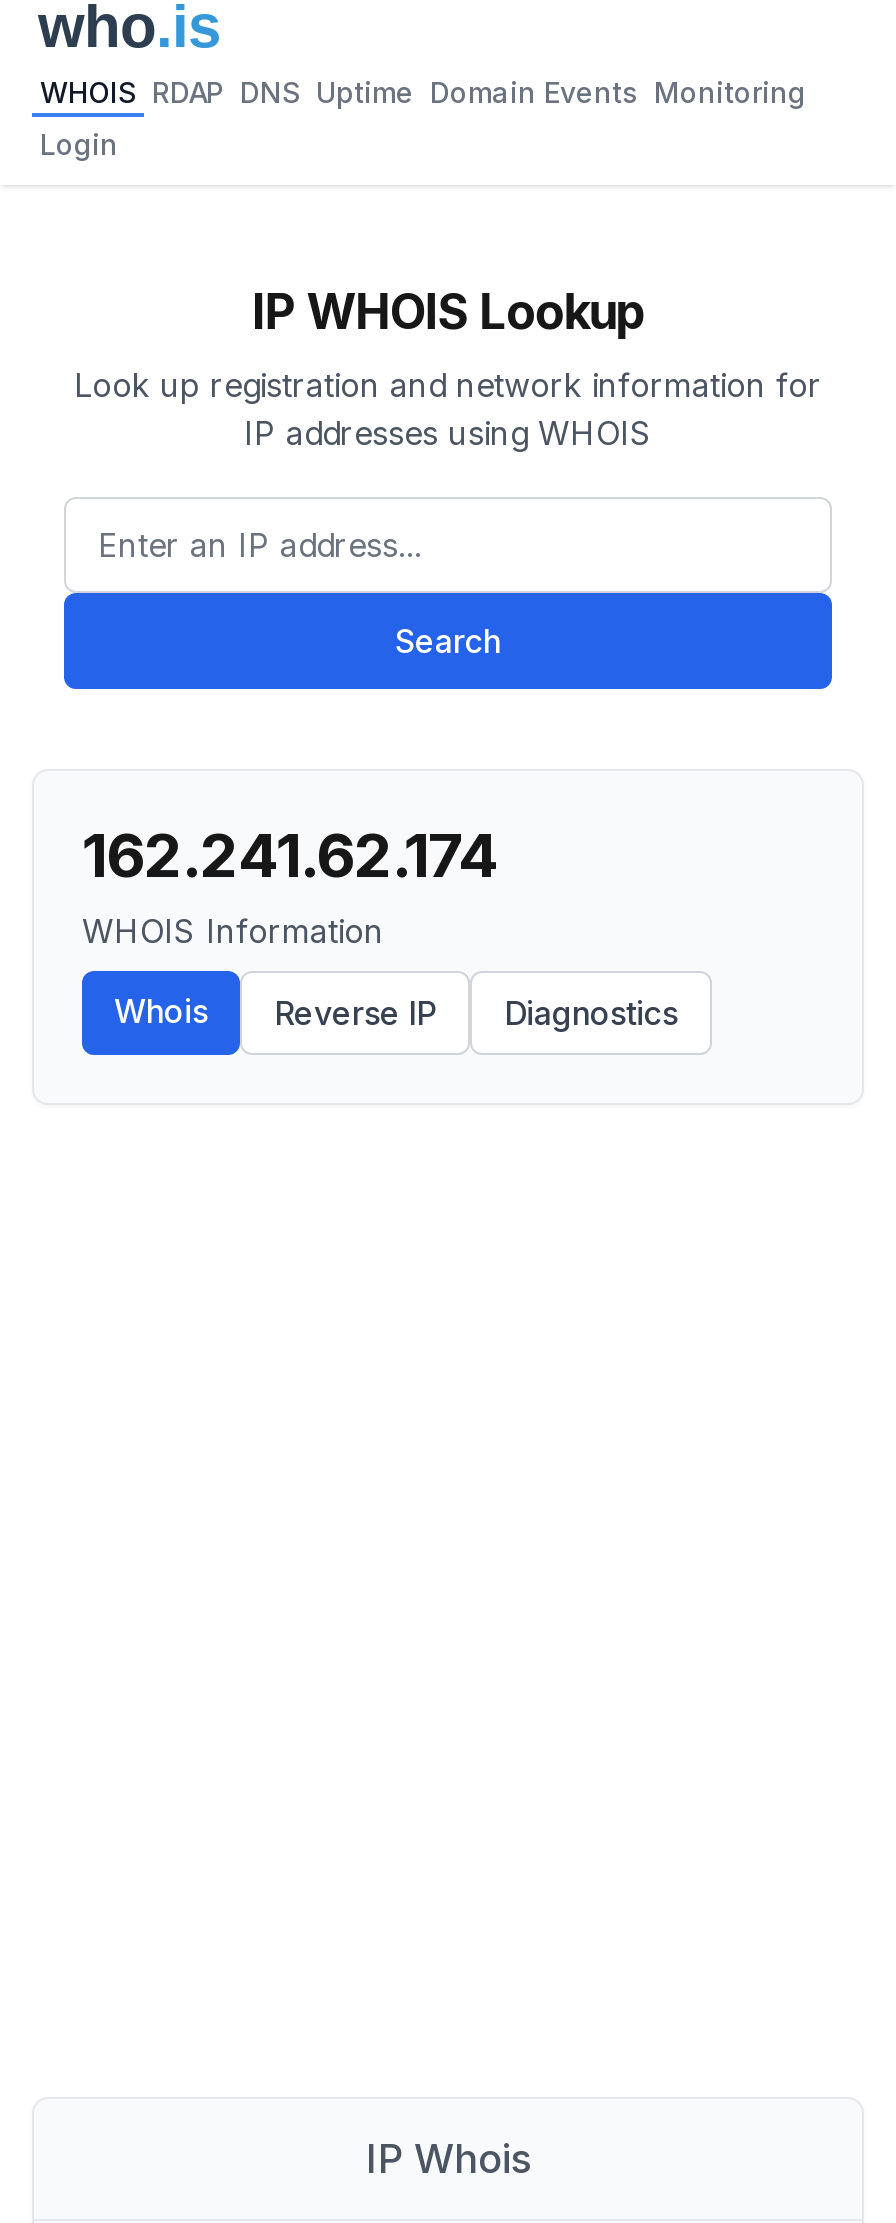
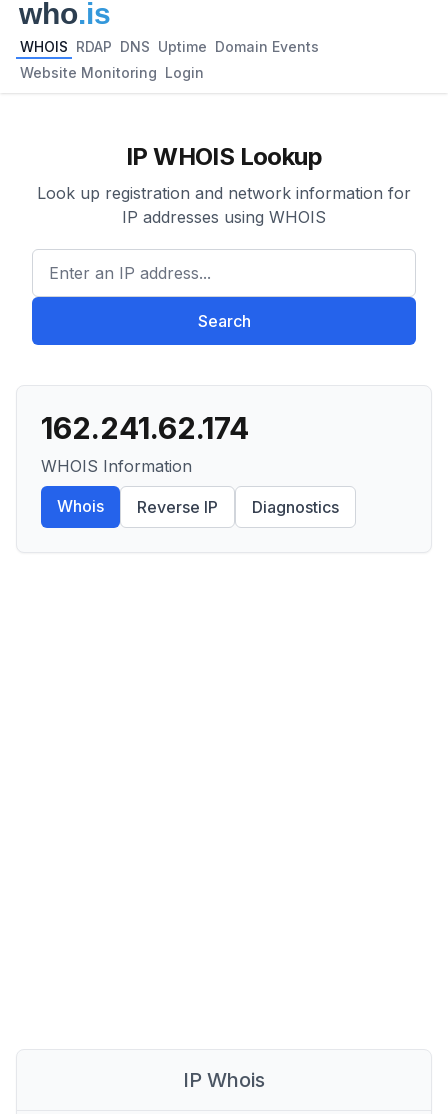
[40,75,806,109] WHOIS RDAP DNS Uptime Domain Events Monitoring -> [20,38,319,55] WHOIS RDAP DNS Uptime Domain Events
[40,127,118,161] Login -> [20,64,204,81] Website Monitoring Login

